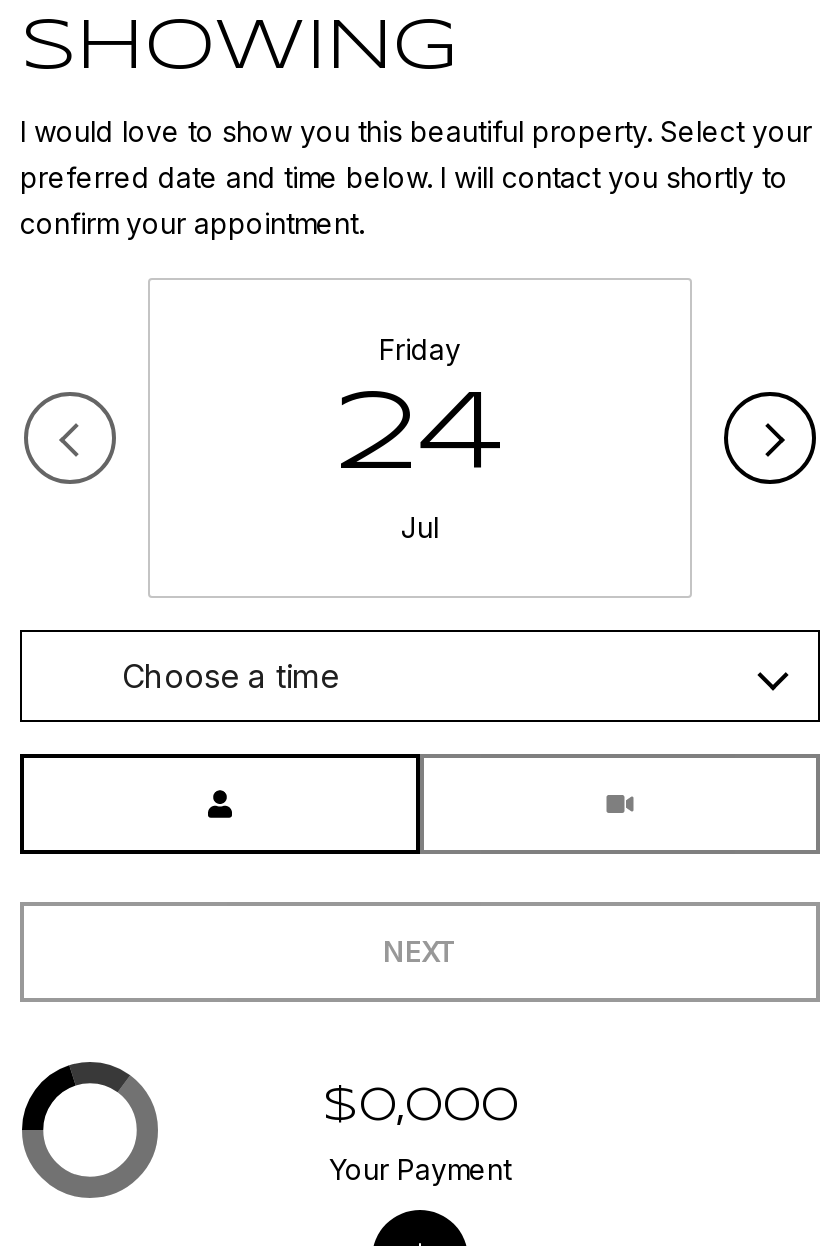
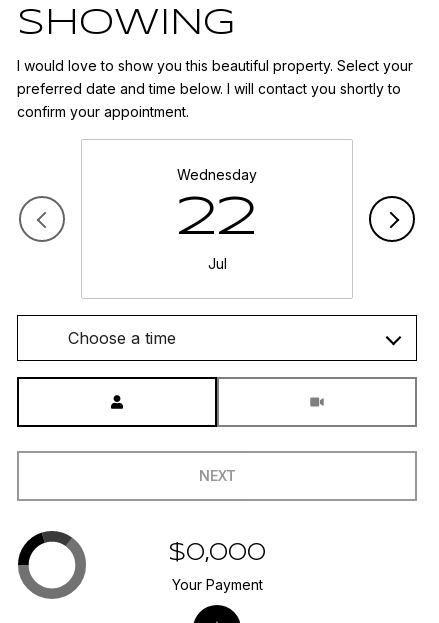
[337,331,503,491] Friday | 24 -> [177,166,257,246] Wednesday | 22

